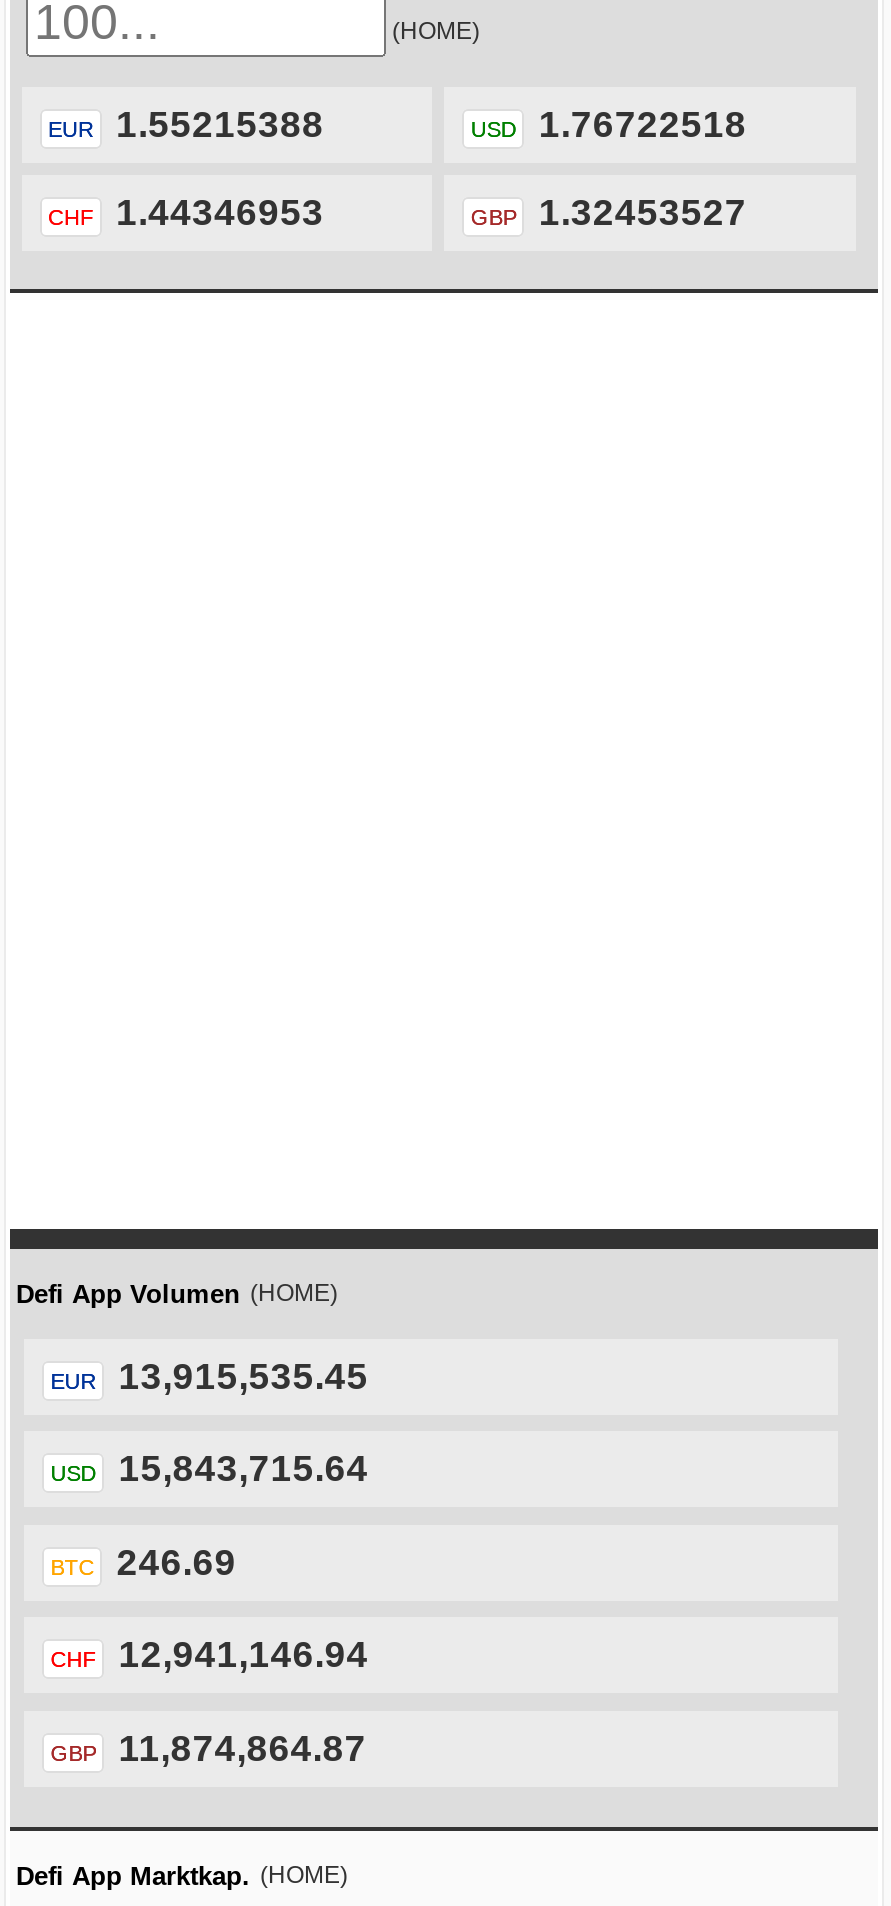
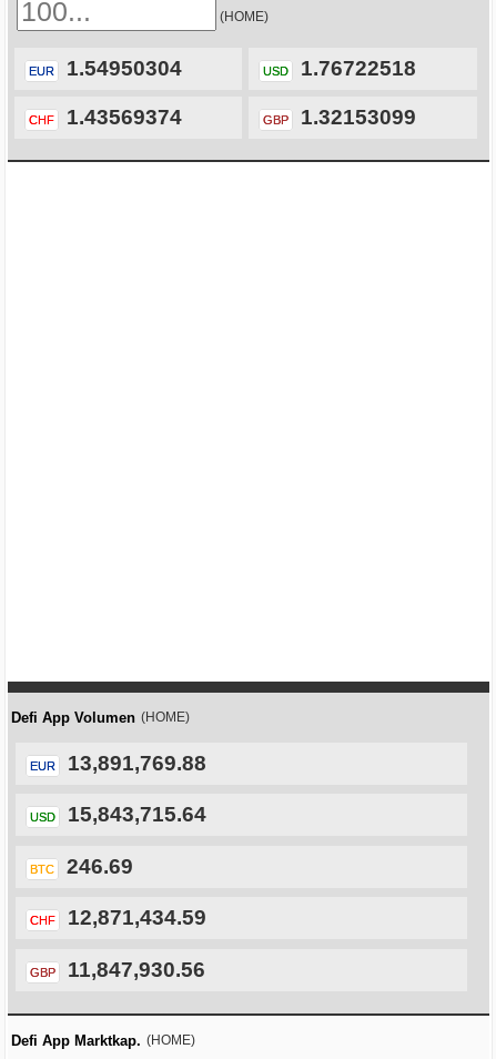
[48,104,324,146] EUR 1.55215388 -> [29,57,182,80] EUR 1.54950304
[48,192,324,234] CHF 1.44346953 -> [29,106,182,129] CHF 1.43569374
[471,192,747,234] GBP 1.32453527 -> [263,106,417,129] GBP 1.32153099
[51,1354,369,1396] EUR 13,915,535.45 -> [30,751,207,774] EUR 13,891,769.88
[51,1633,369,1675] CHF 12,941,146.94 -> [30,906,207,929] CHF 12,871,434.59
[51,1727,367,1769] GBP 11,874,864.87 -> [30,958,206,981] GBP 11,847,930.56

